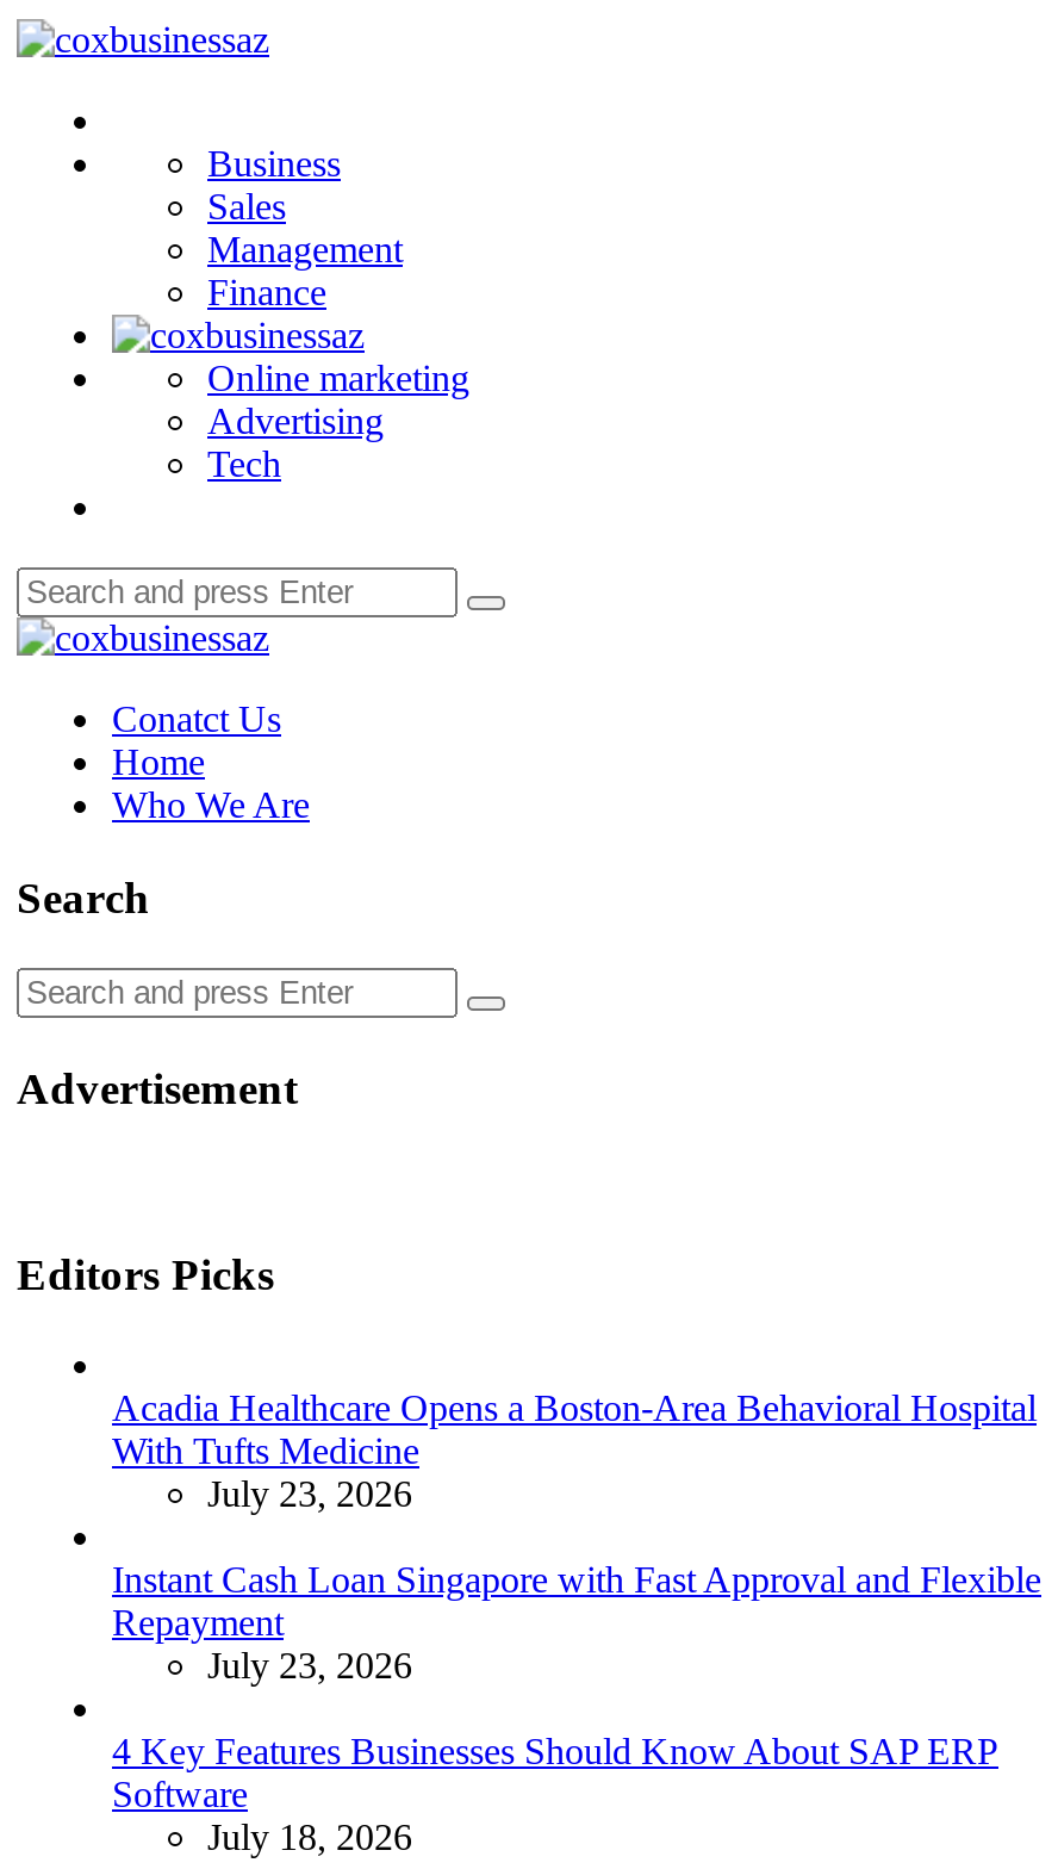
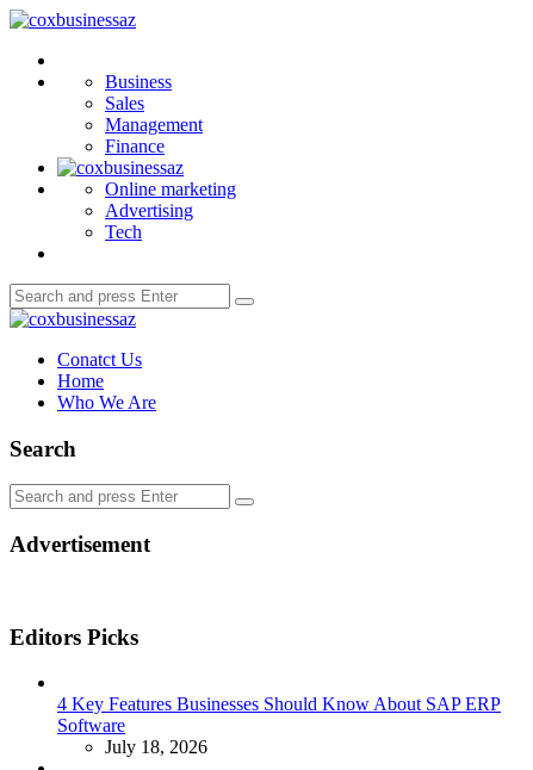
[112,1388,1041,1686] Acadia Healthcare Opens a Boston-Area Behavioral Hospital | With Tufts Medicine | July 23, 2026 | Instant Cash Loan Singapore with Fast Approval and Flexible | Repayment | July 23, 2026 -> none

